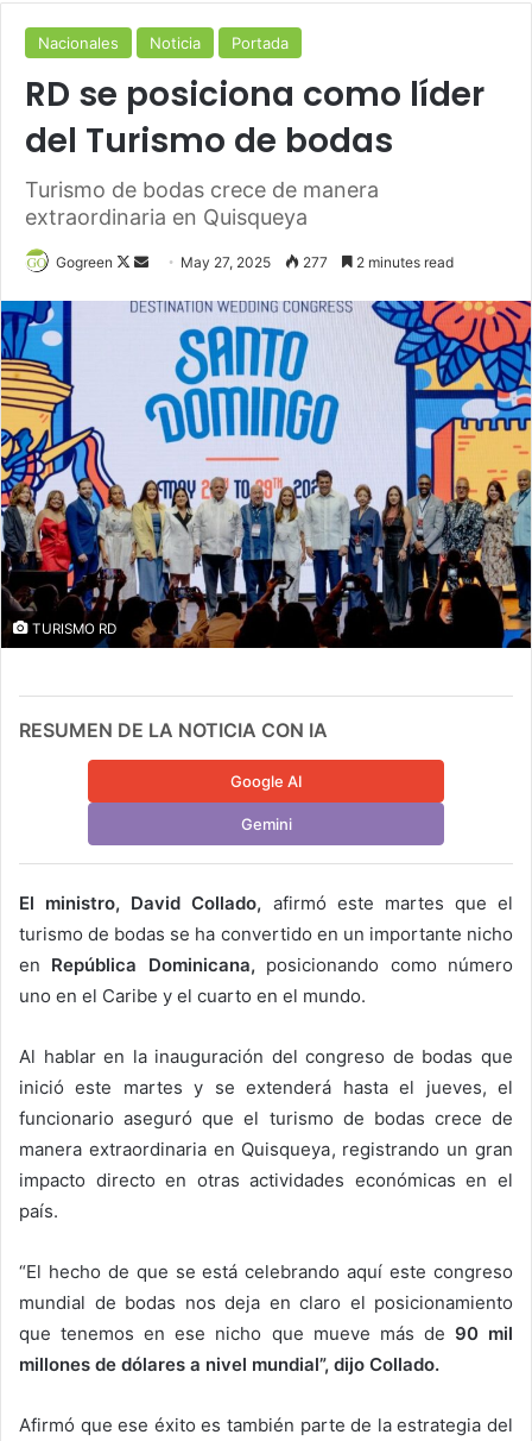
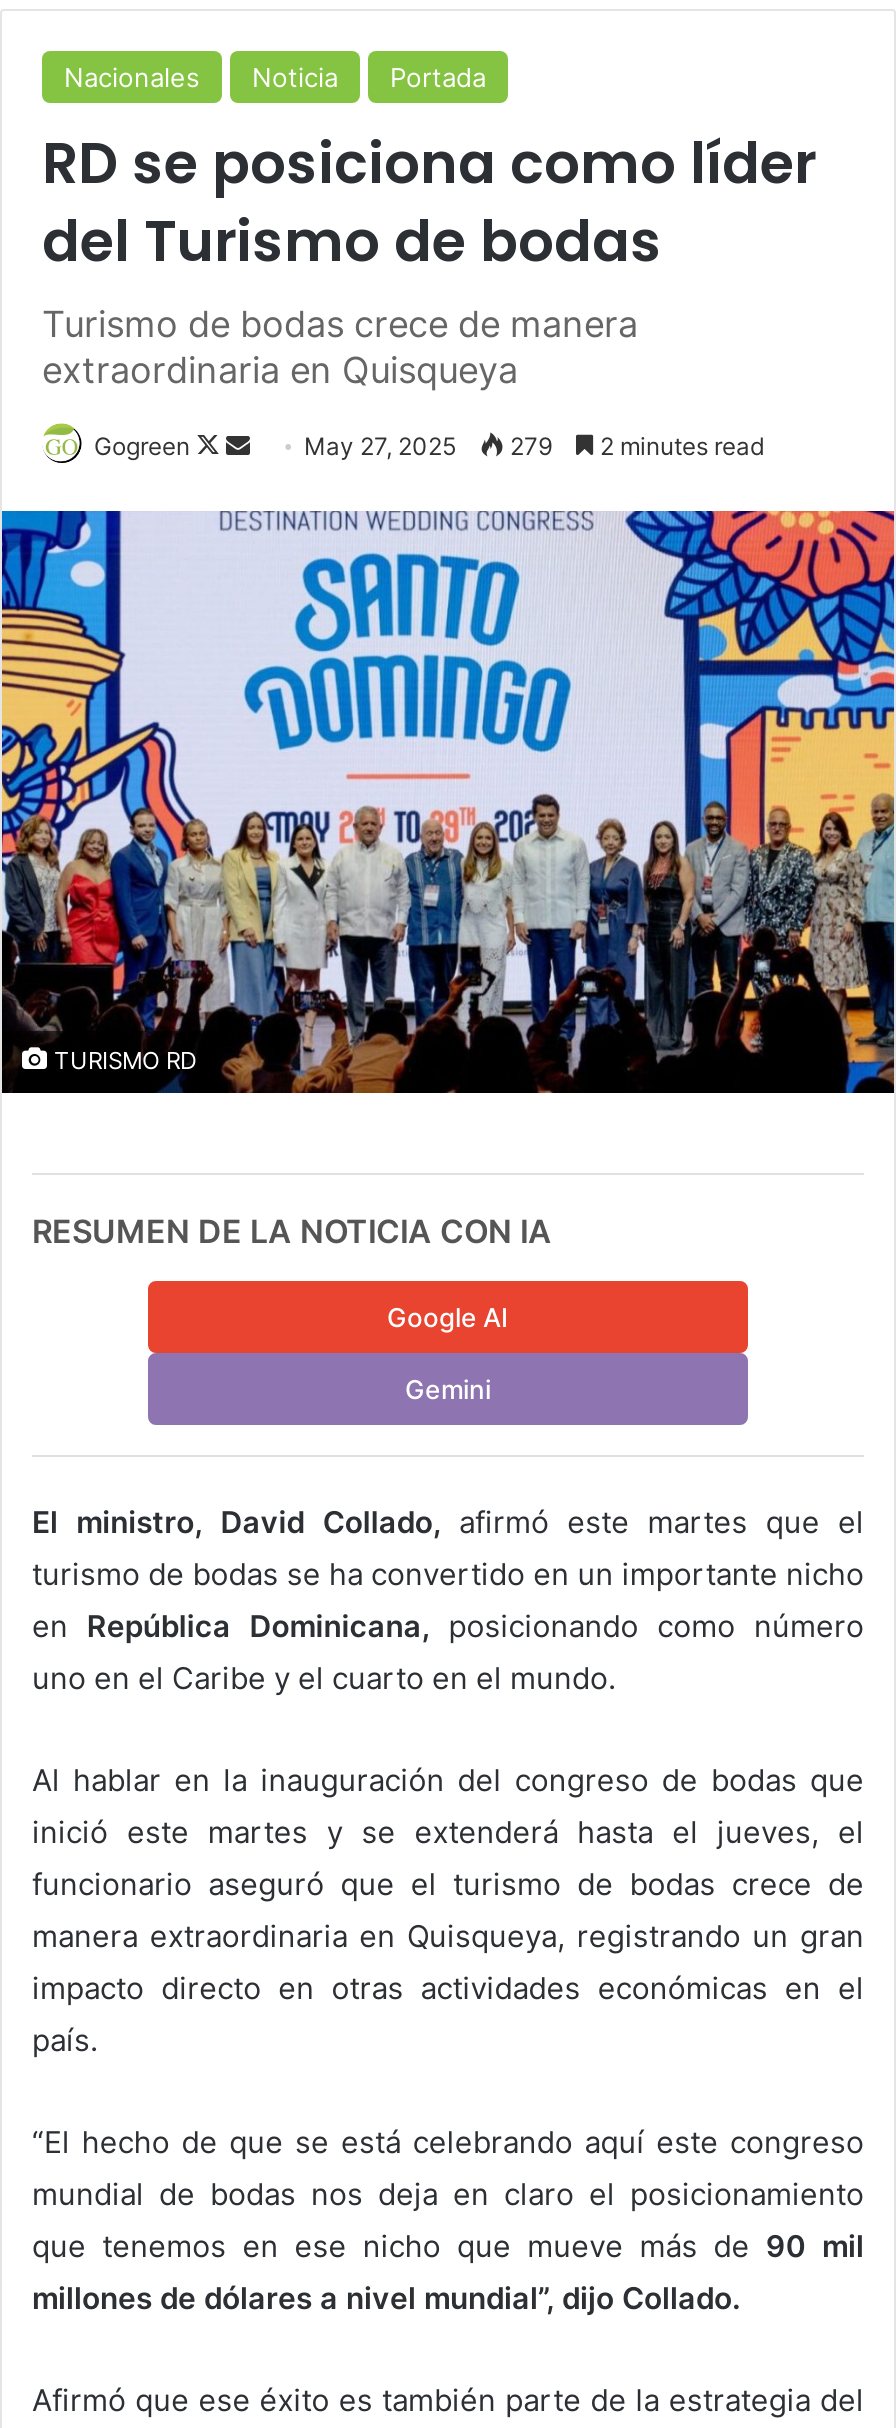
[299,253,328,271] 277 -> [504,431,552,461] 279

